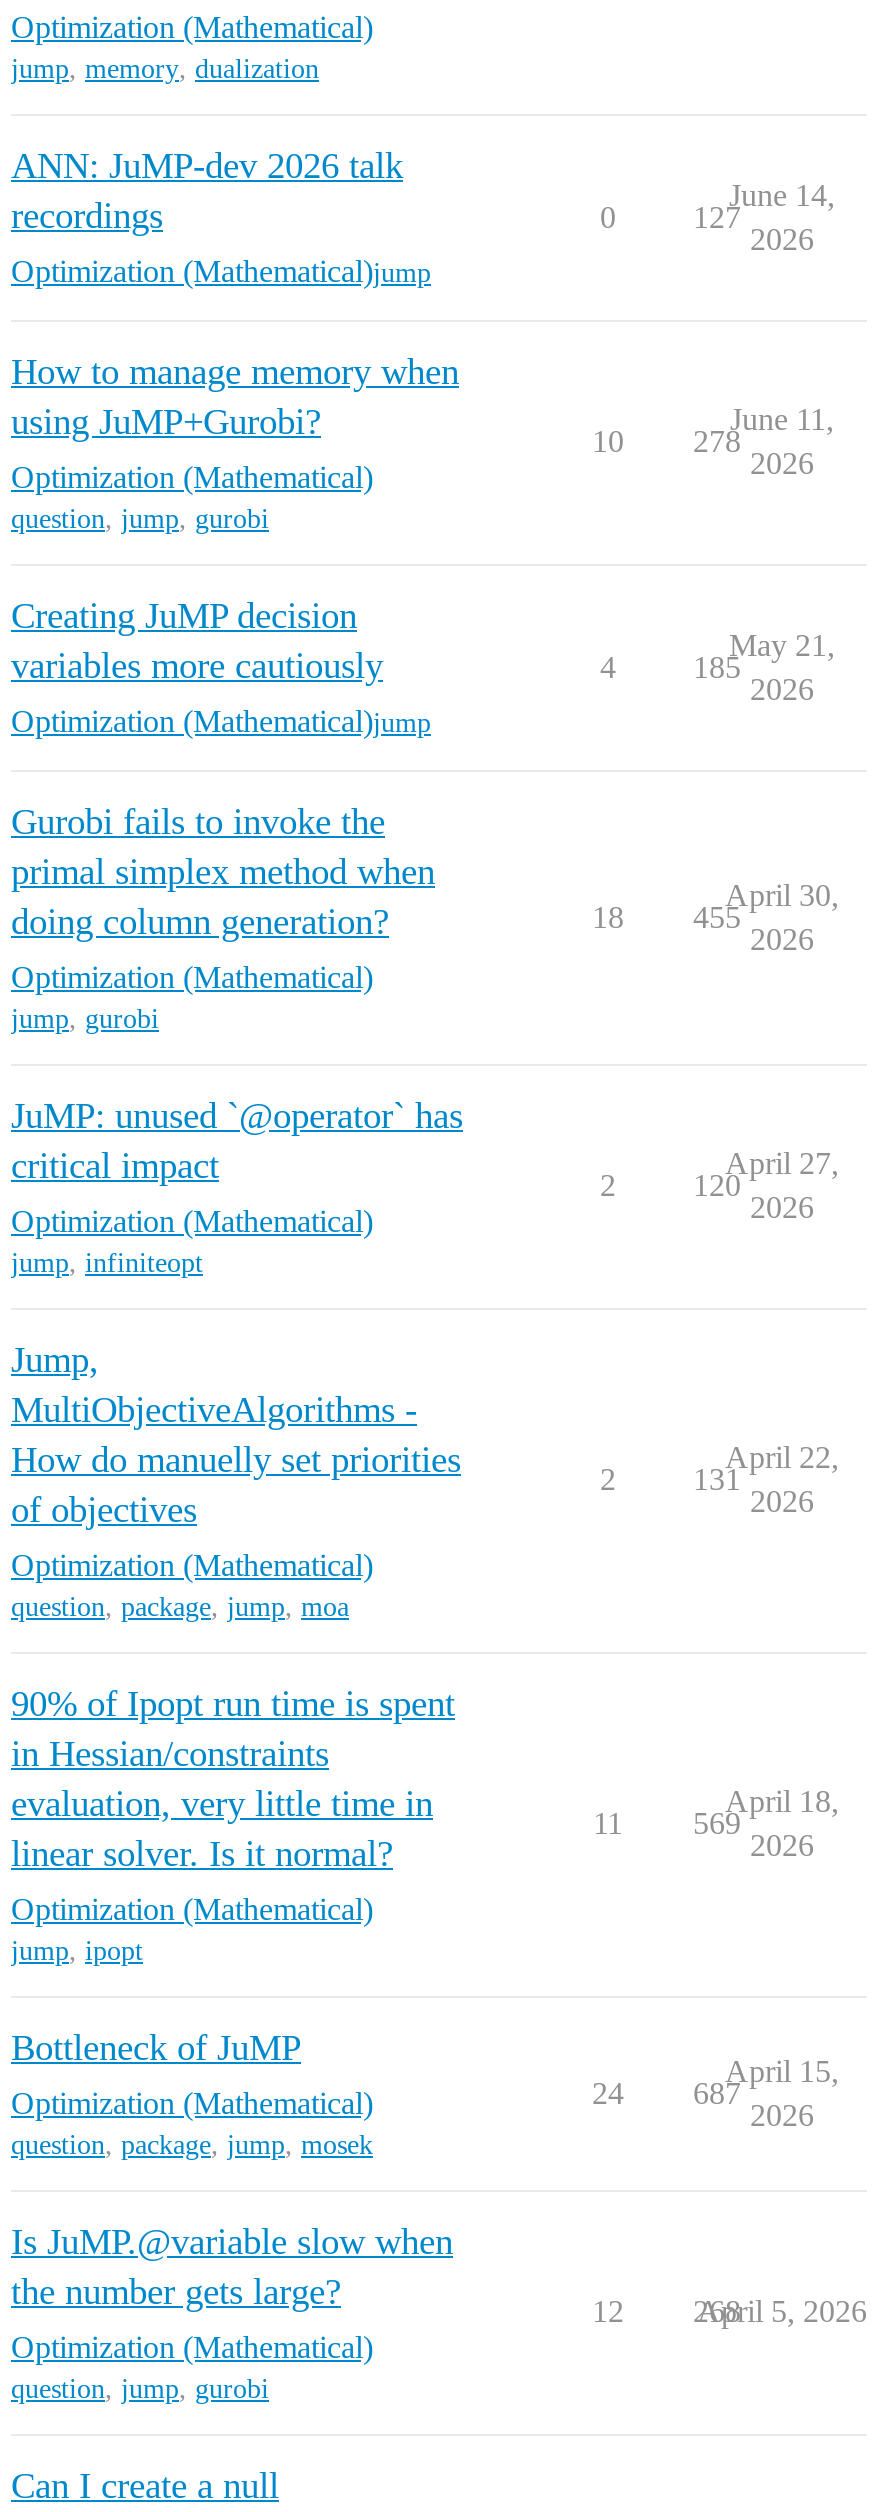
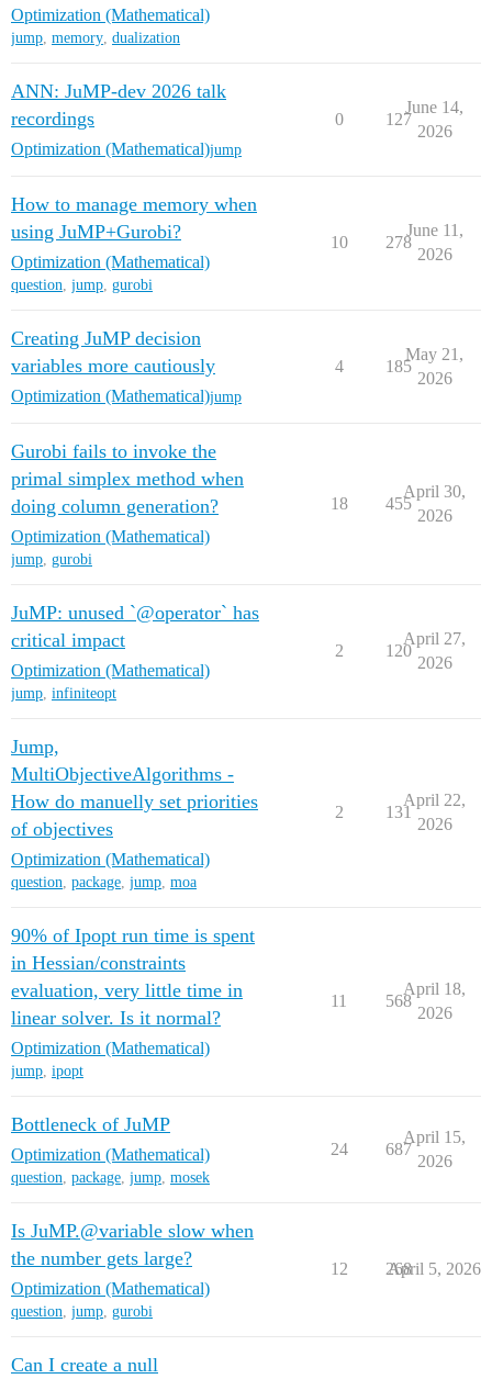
[693,1806,741,1840] 569 -> [385,991,412,1010] 568

